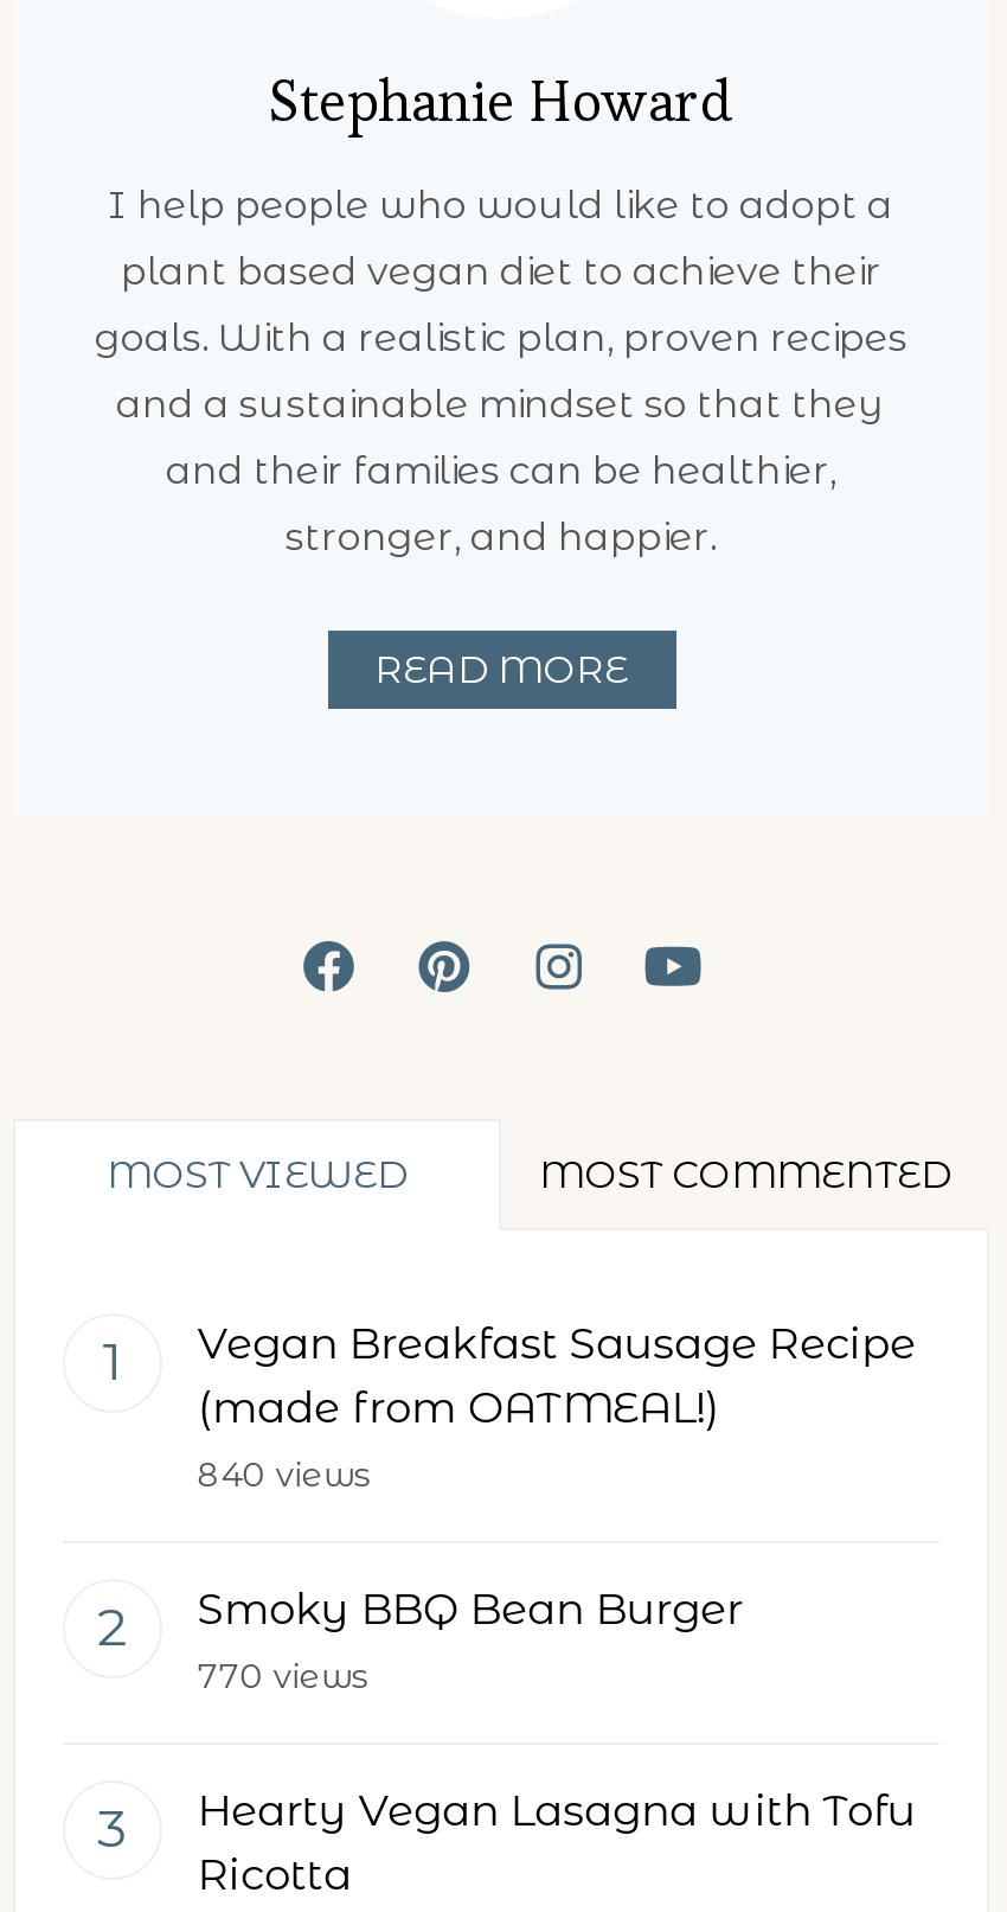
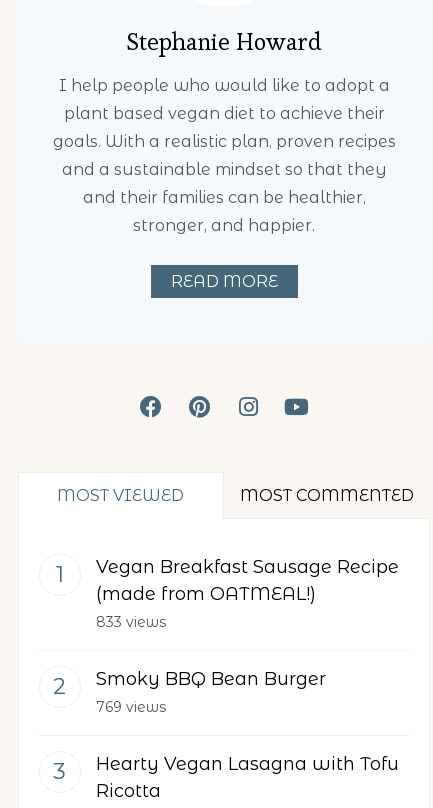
[198,1453,371,1496] 840 views -> [96,613,166,631] 833 views
[198,1655,368,1697] 770 views -> [96,698,166,716] 769 views

